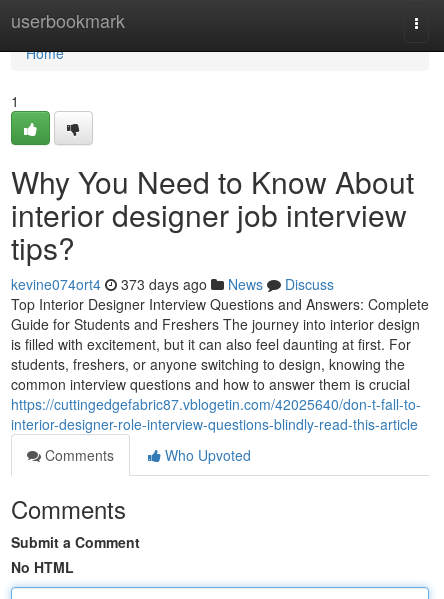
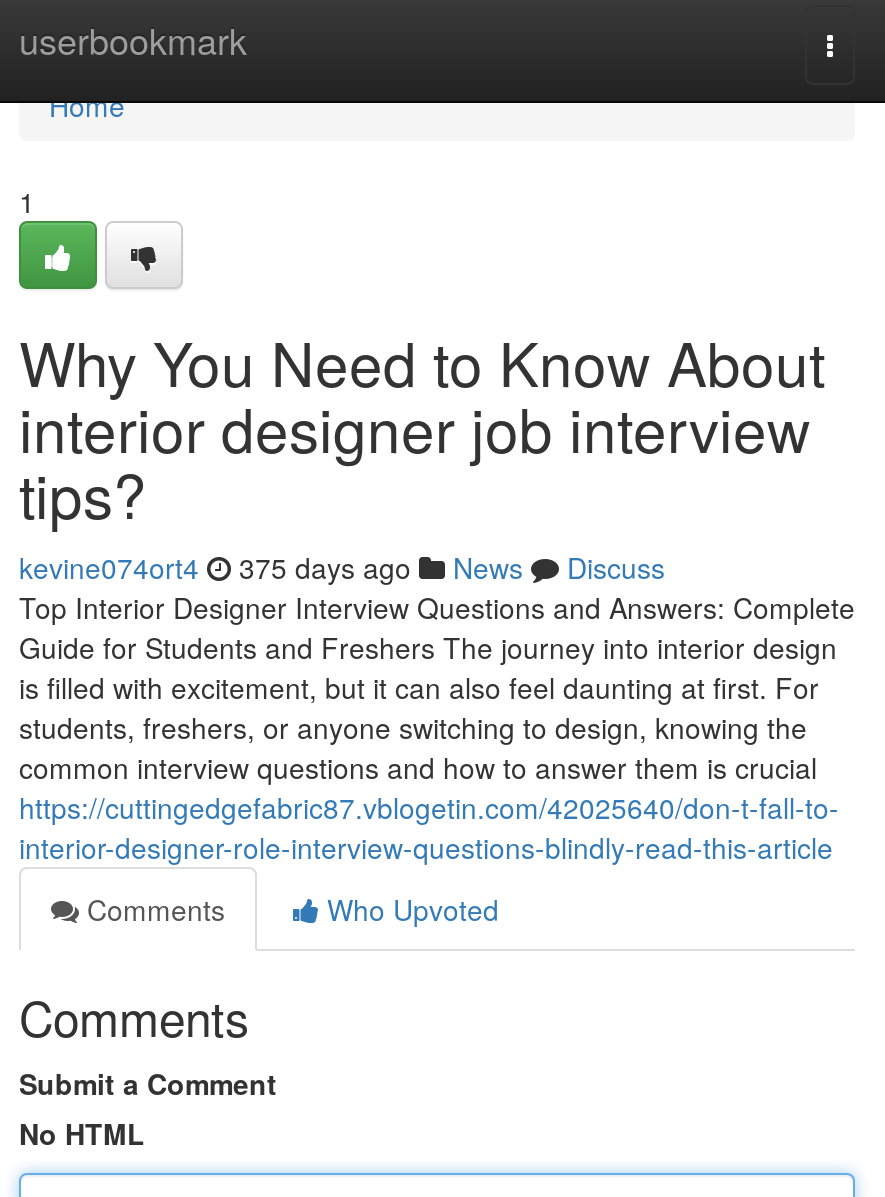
[11,274,334,294] kevine074ort4 373 days ago News Discuss -> [19,547,665,587] kevine074ort4 375 days ago News Discuss

